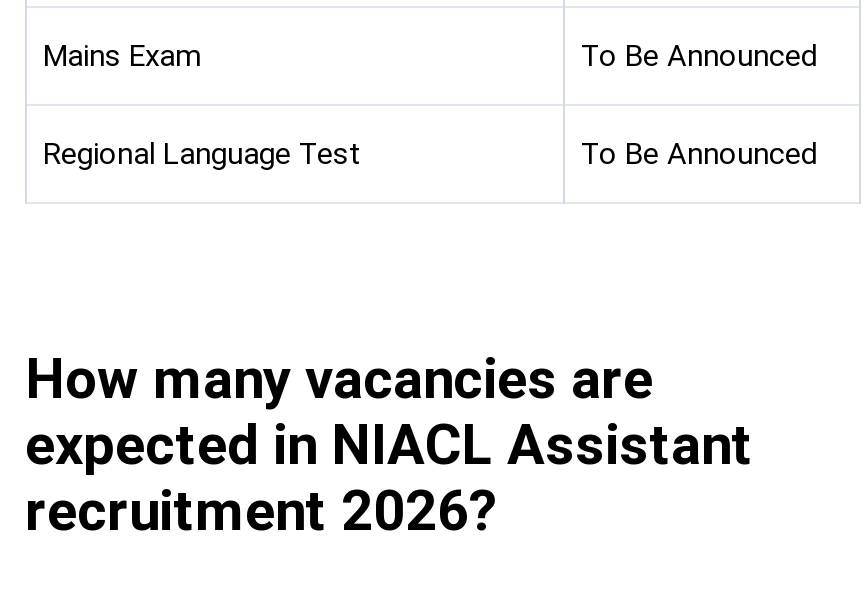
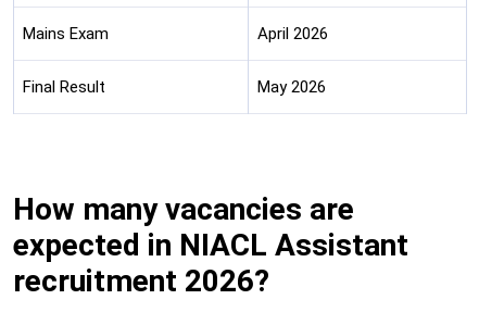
[581,38,817,74] To Be Announced -> [257,24,328,43] April 2026
[43,136,817,172] Regional Language Test | To Be Announced -> [23,77,326,97] Final Result | May 2026

